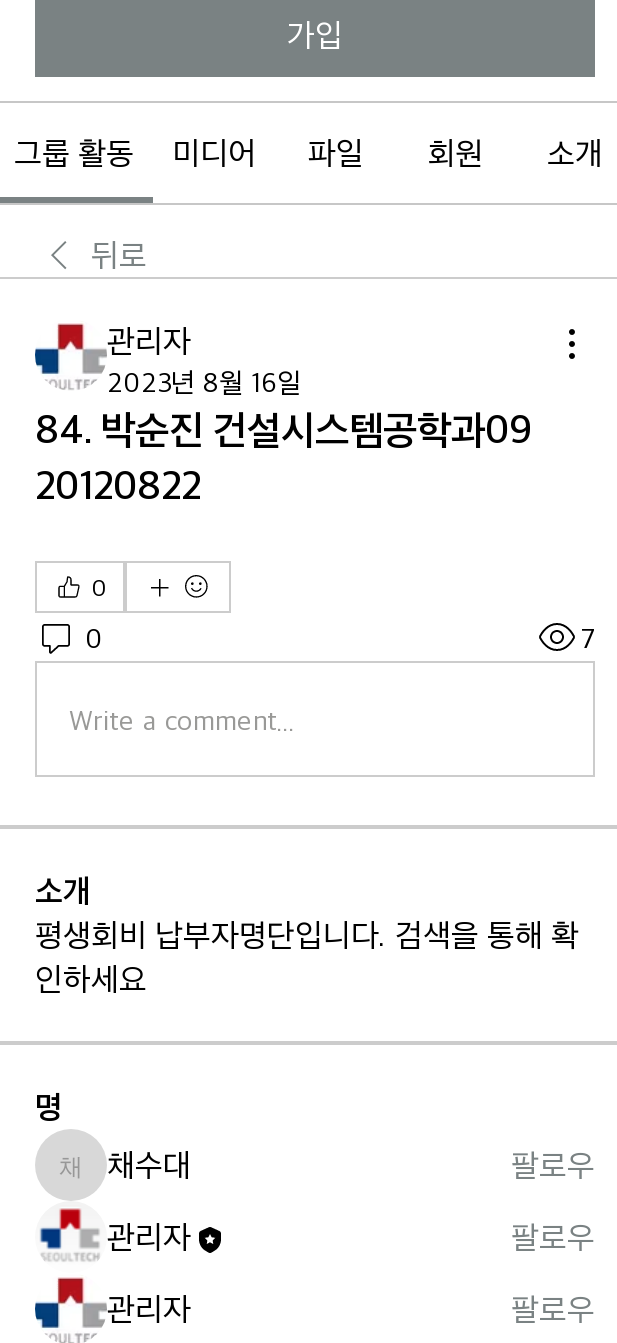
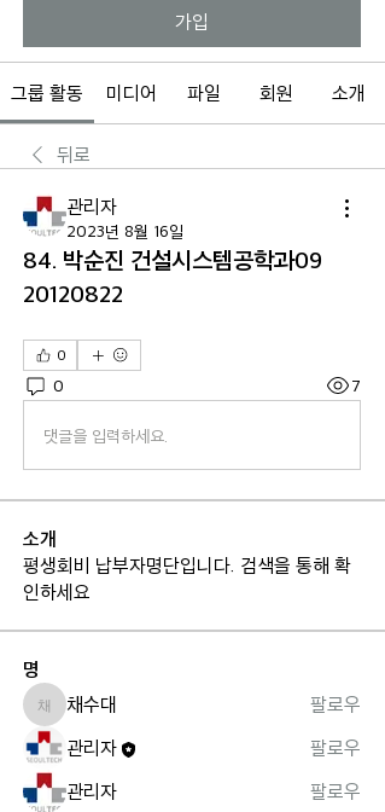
[69,702,295,736] Write a comment... -> [43,425,168,445] 댓글을 입력하세요.

